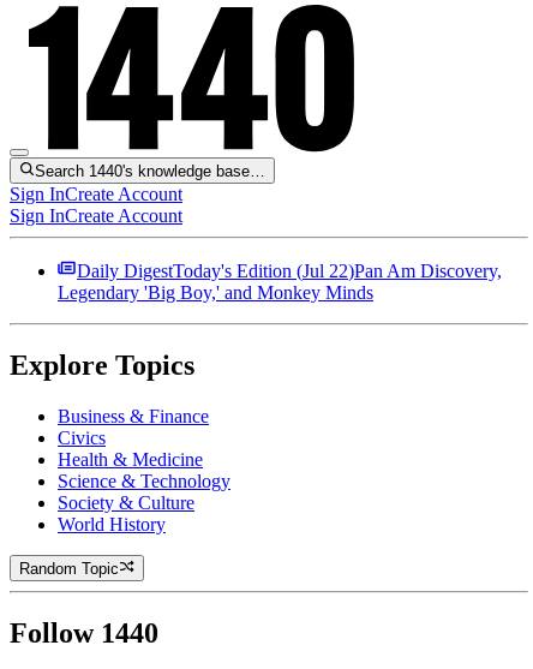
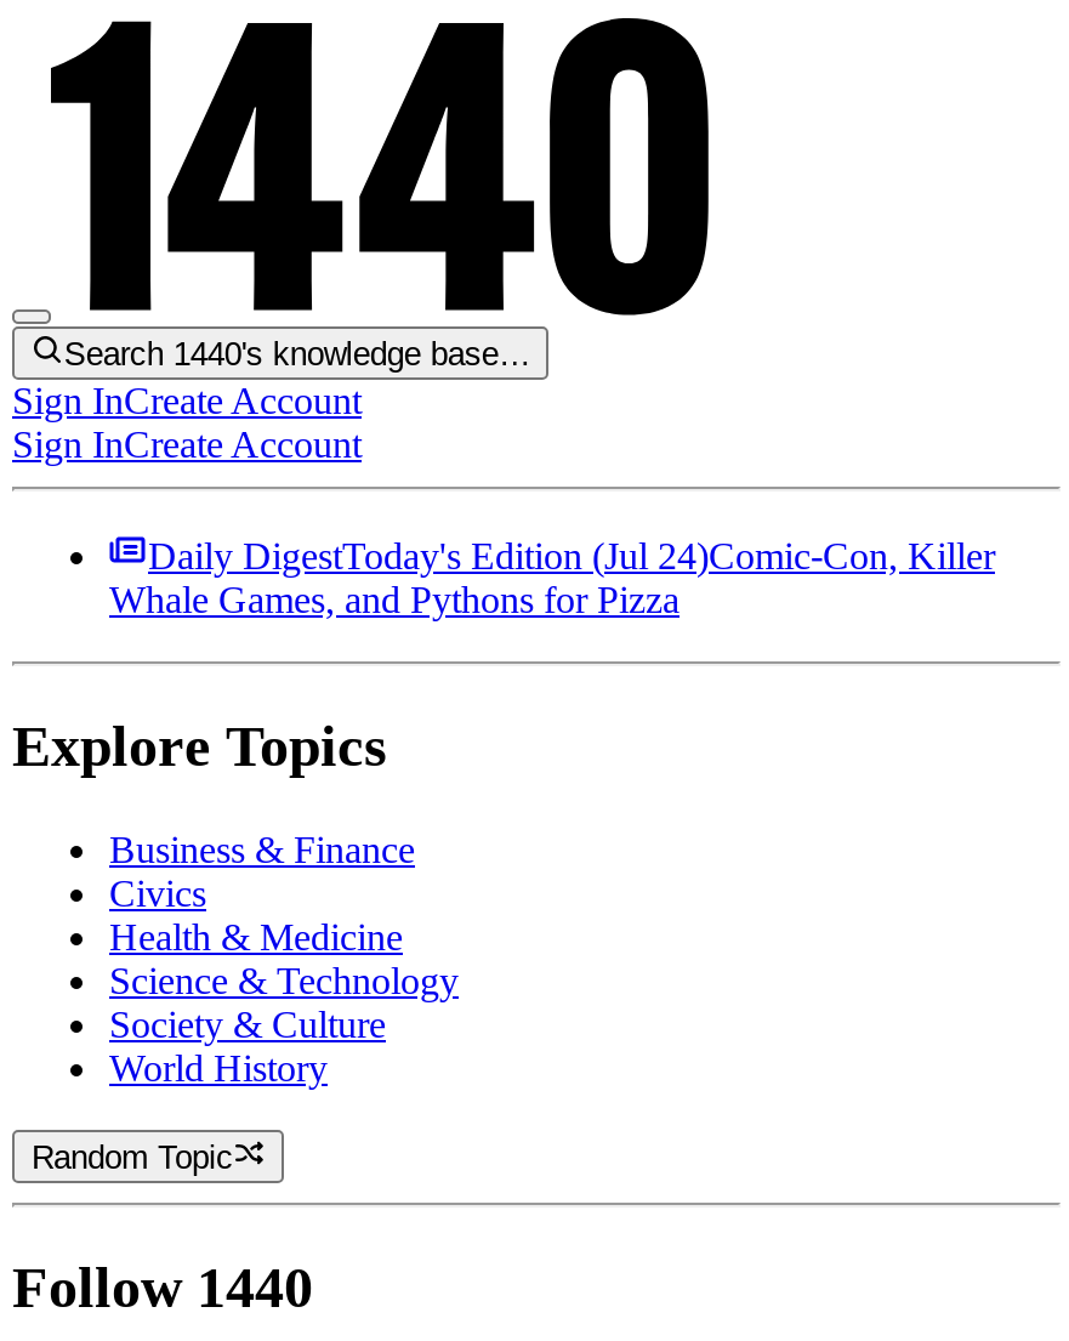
[58,261,502,303] Daily DigestToday's Edition (Jul 22)Pan Am Discovery, | Legendary 'Big Boy,' and Monkey Minds -> [109,536,995,621] Daily DigestToday's Edition (Jul 24)Comic-Con, Killer | Whale Games, and Pythons for Pizza

